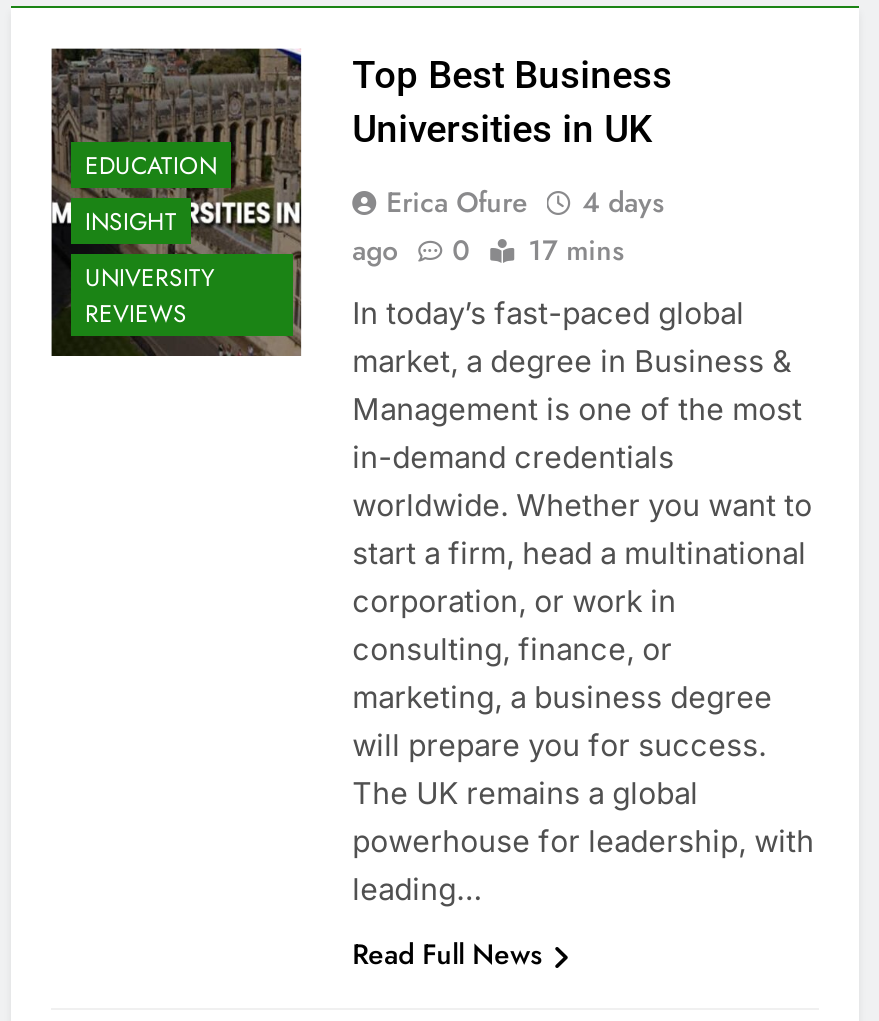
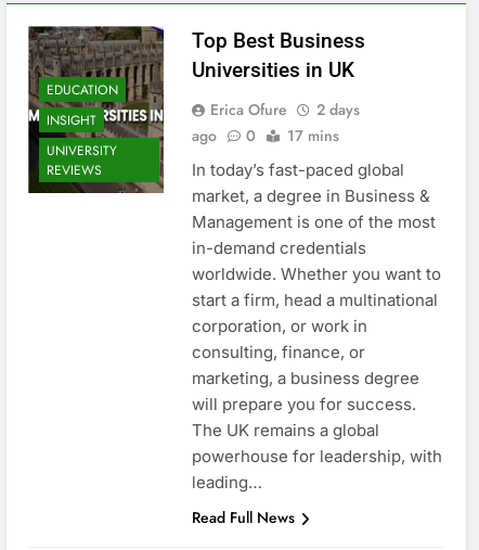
[386,182,664,222] Erica Ofure 4 days -> [210,99,359,121] Erica Ofure 2 days

